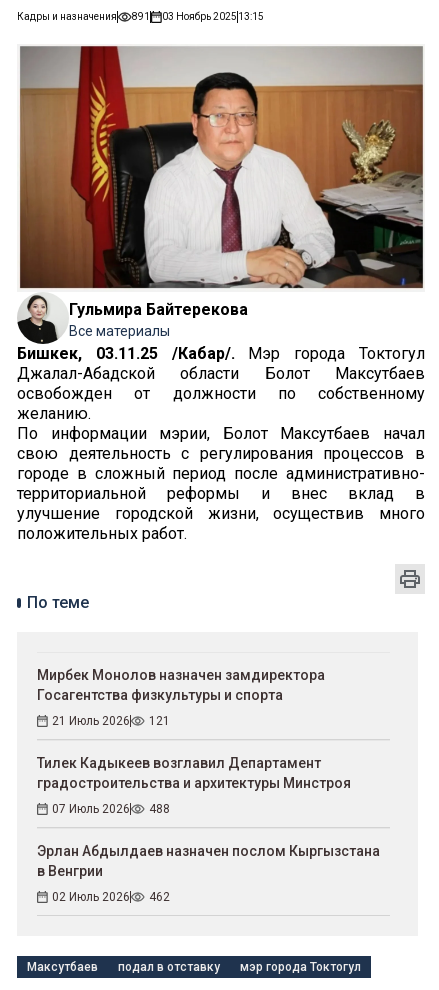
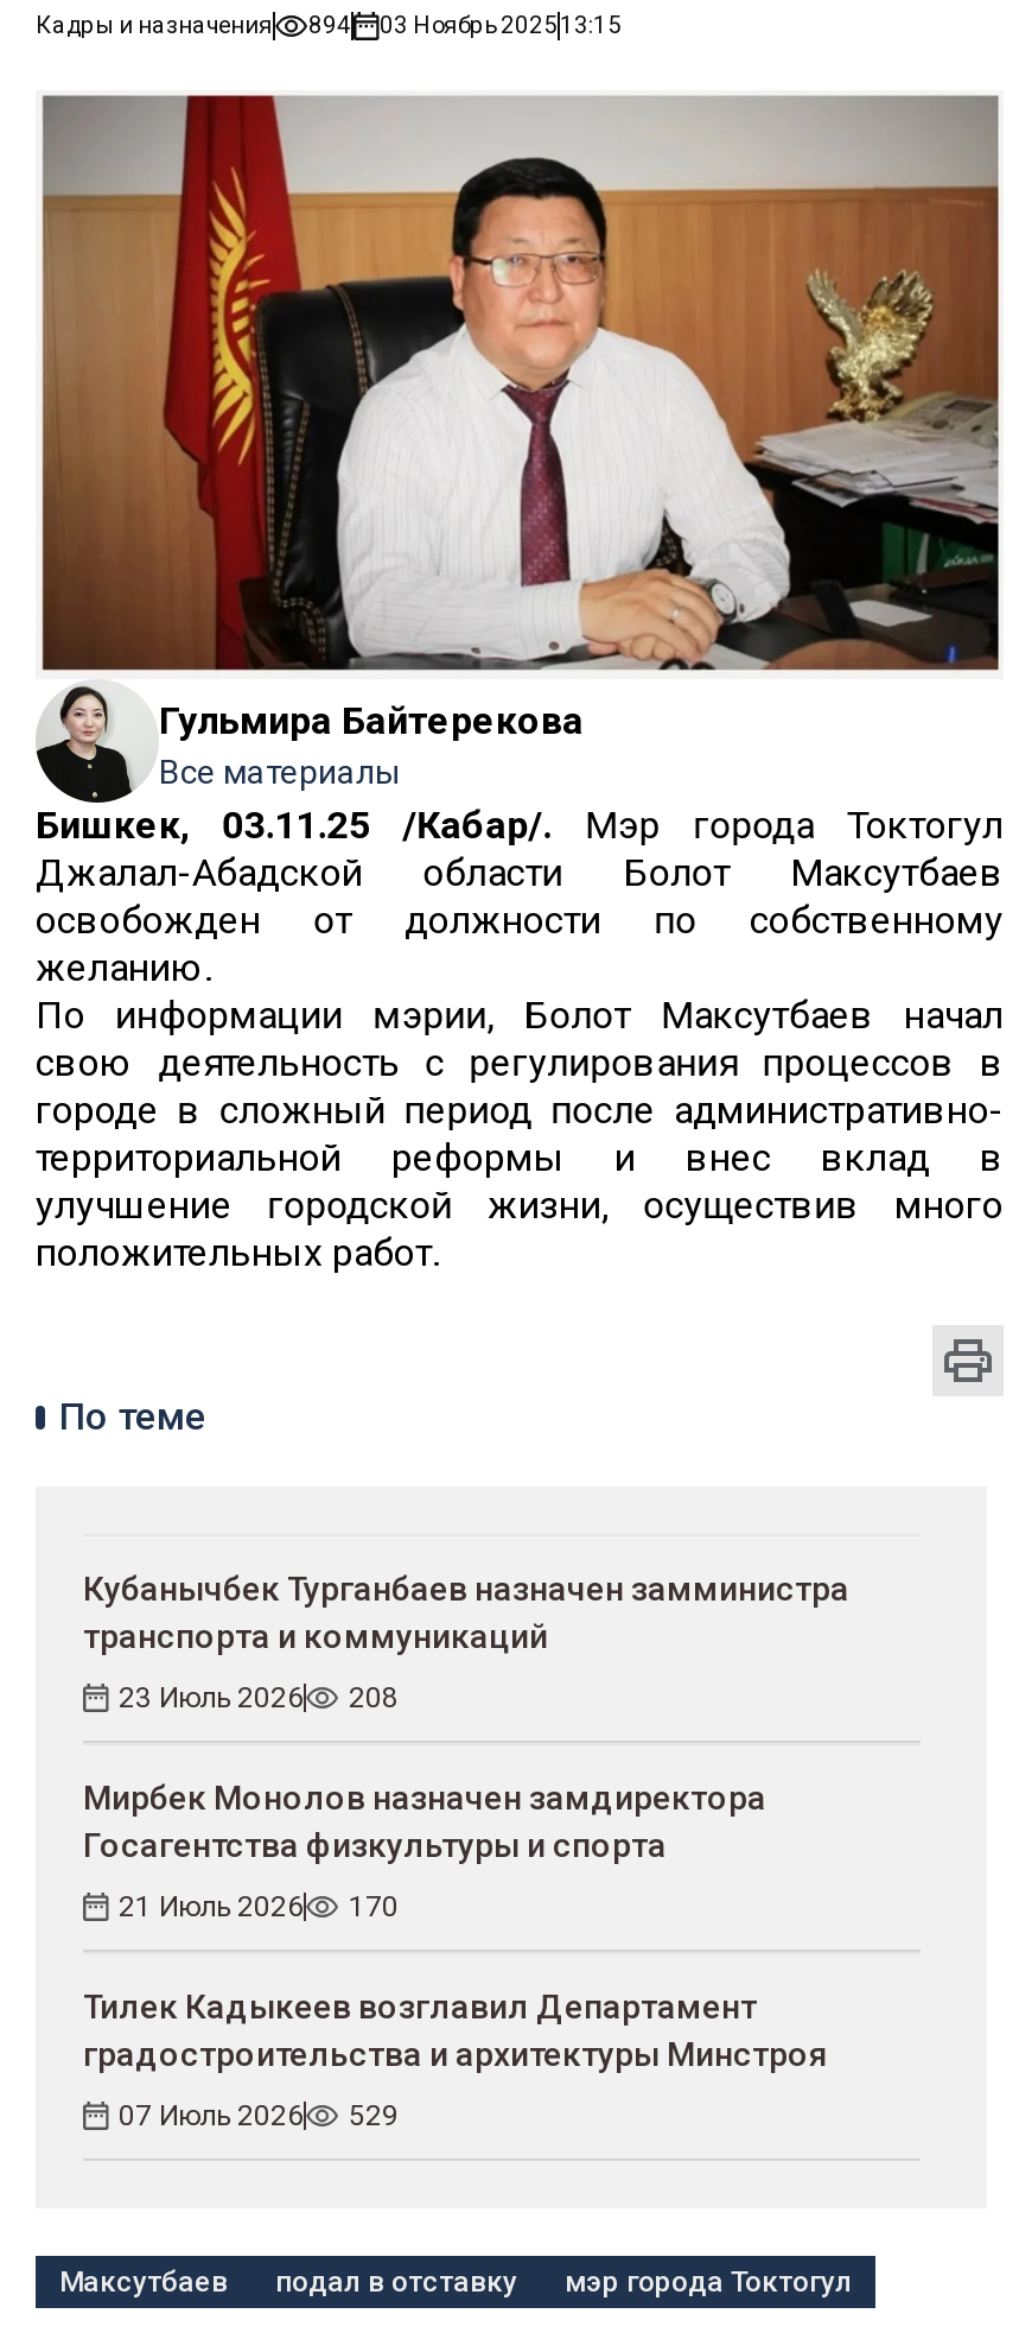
[17,11,264,22] Кадры и назначения 891 03 Ноябрь 202513:15 -> [36,12,622,38] Кадры и назначения 894 03 Ноябрь 202513:15
none -> [83,1570,849,1714] Кубанычбек Турганбаев назначен замминистра | транспорта и коммуникаций | 23 Июль 2026 | 208
moved [37,667,351,816] -> [83,1779,828,2132]: Мирбек Монолов назначен замдиректора | Госагентства физкультуры и спорта | 21 Июль 2026 | Тилек Кадыкеев возглавил Департамент | градостроительства и архитектуры Минстроя | 07 Июль 2026
[52,714,170,728] 21 Июль 2026 121 -> [119,1890,399,1923] 21 Июль 2026 170
[37,802,380,904] 488 | Эрлан Абдылдаев назначен послом Кыргызстана | в Венгрии | 02 Июль 2026 | 462 -> [349,2099,399,2132] 529

